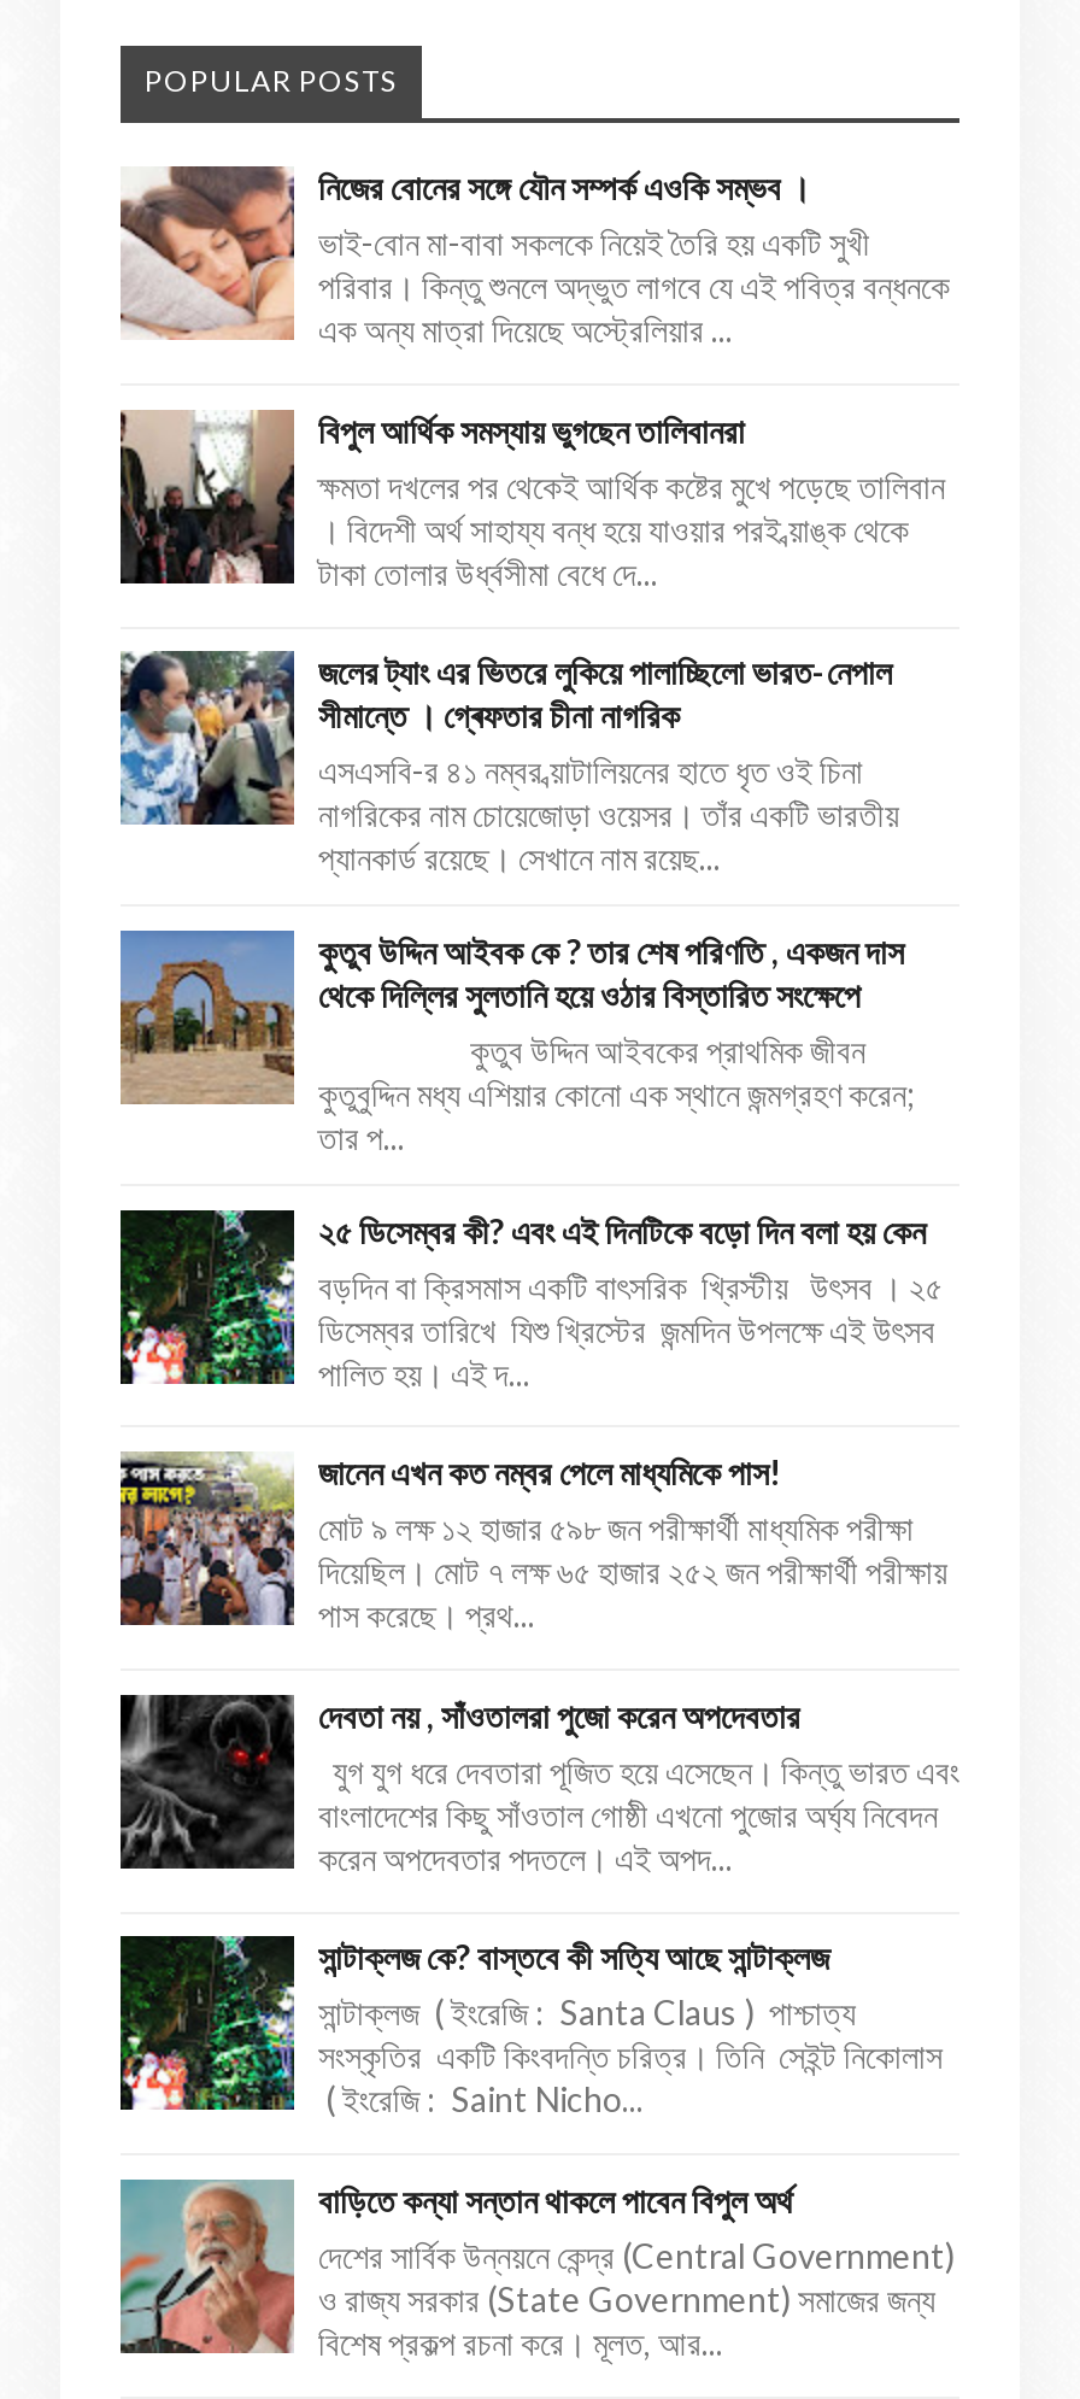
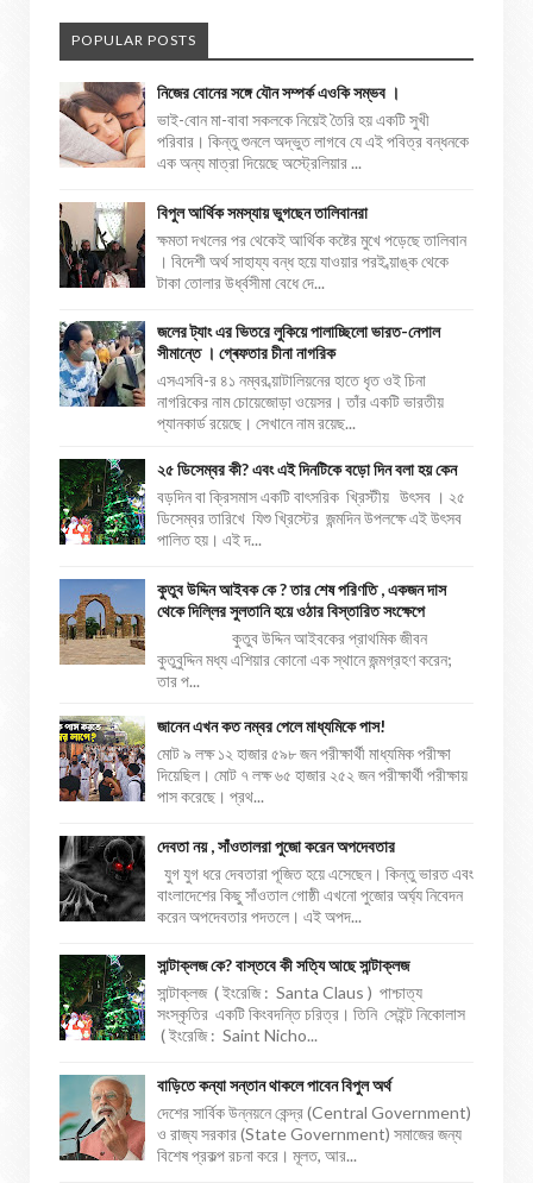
moved [116,931,916,1157] -> [57,579,452,690]: [image] | কুতুব উদ্দিন আইবক কে ? তার শেষ পরিণতি , একজন দাস | থেকে দিল্লির সুলতানি হয়ে ওঠার বিস্তারিত সংক্ষেপে | কুতুব উদ্দিন আইবকের প্রাথমিক জীবন | কুতুবুদ্দিন মধ্য এশিয়ার কোনো এক স্থানে জন্মগ্রহণ করেন; | তার প...
moved [118,1208,943,1393] -> [58,458,465,549]: [image] | ২৫ ডিসেম্বর কী? এবং এই দিনটিকে বড়ো দিন বলা হয় কেন | বড়দিন বা ক্রিসমাস একটি বাৎসরিক খ্রিস্টীয় উৎসব । ২৫ | ডিসেম্বর তারিখে যিশু খ্রিস্টের জন্মদিন উপলক্ষে এই উৎসব | পালিত হয়। এই দ...

